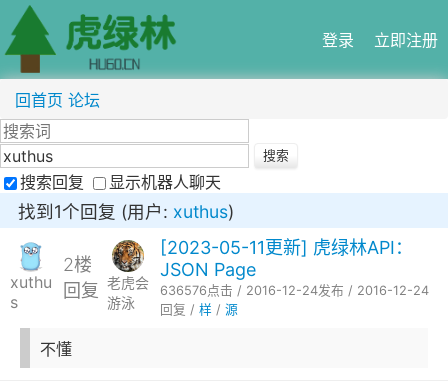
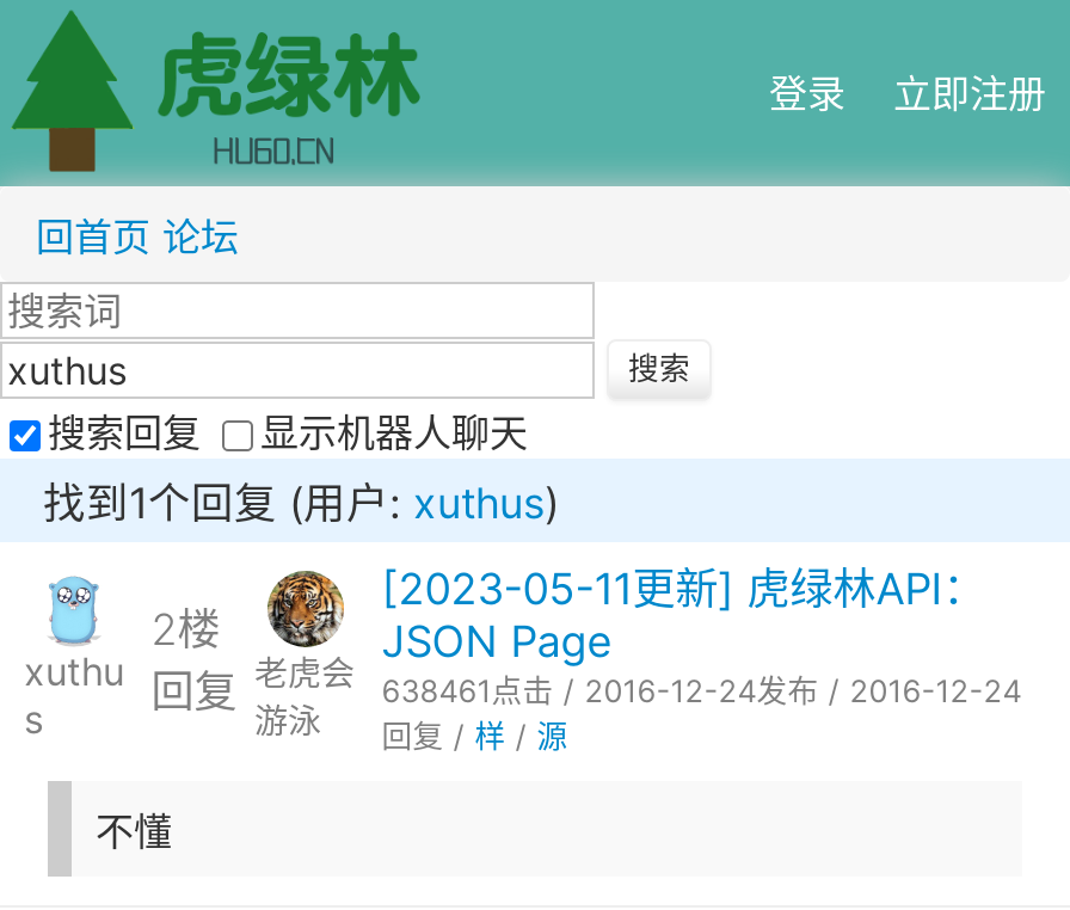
[10,272,429,301] xuthu 回复 老虎会 636576点击 / 2016-12-24发布 / 2016-12-24 -> [24,646,1022,716] xuthu 回复 老虎会 638461点击 / 2016-12-24发布 / 2016-12-24

